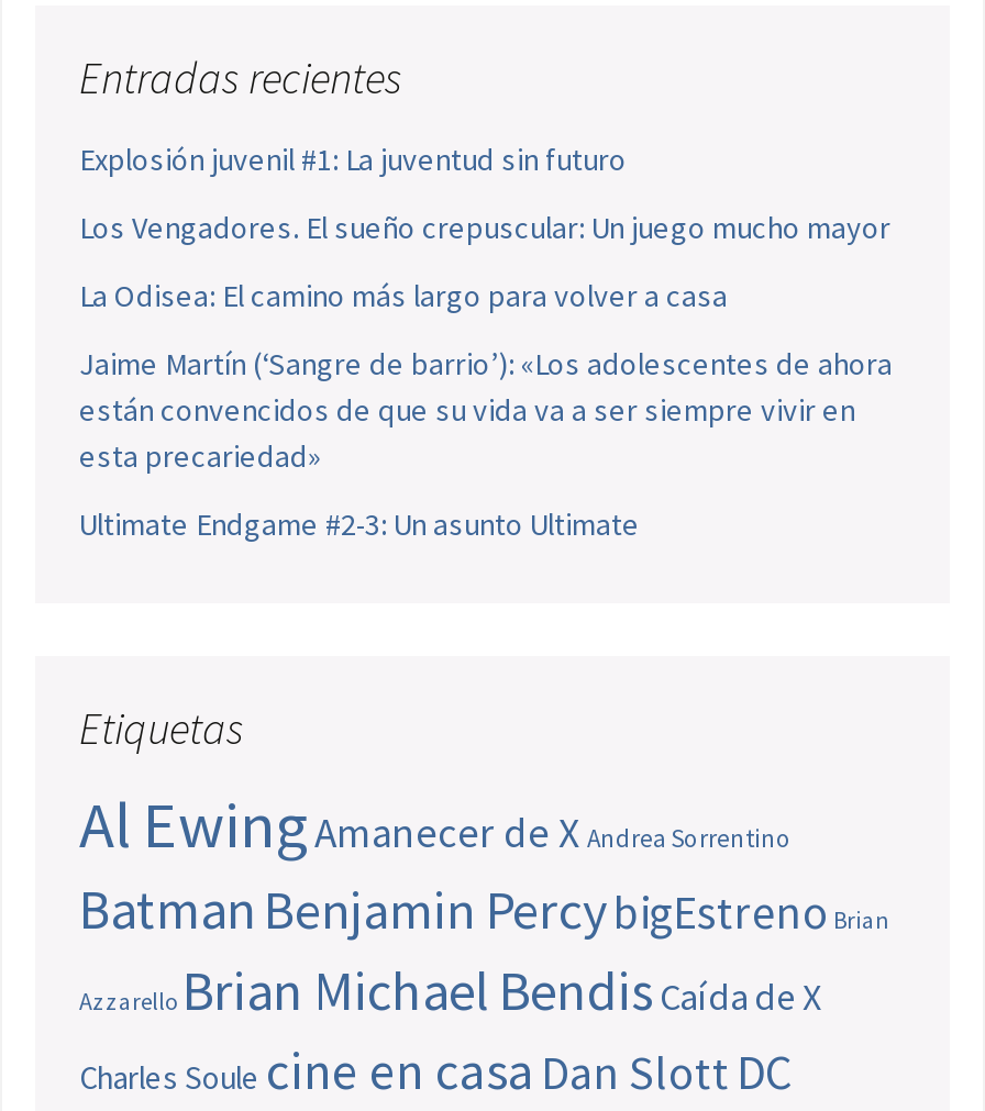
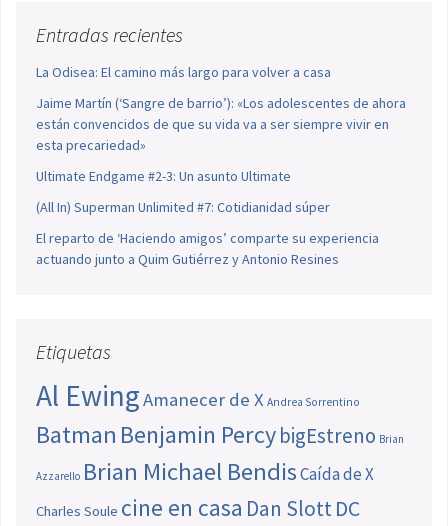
[79,140,890,247] Explosión juvenil #1: La juventud sin futuro | Los Vengadores. El sueño crepuscular: Un juego mucho mayor -> none
moved [79,276,893,544] -> [36,63,406,185]: La Odisea: El camino más largo para volver a casa | Jaime Martín (‘Sangre de barrio’): «Los adolescentes de ahora | están convencidos de que su vida va a ser siempre vivir en | esta precariedad» | Ultimate Endgame #2-3: Un asunto Ultimate
none -> [36,198,379,268] (All In) Superman Unlimited #7: Cotidianidad súper | El reparto de ‘Haciendo amigos’ comparte su experiencia | actuando junto a Quim Gutiérrez y Antonio Resines

